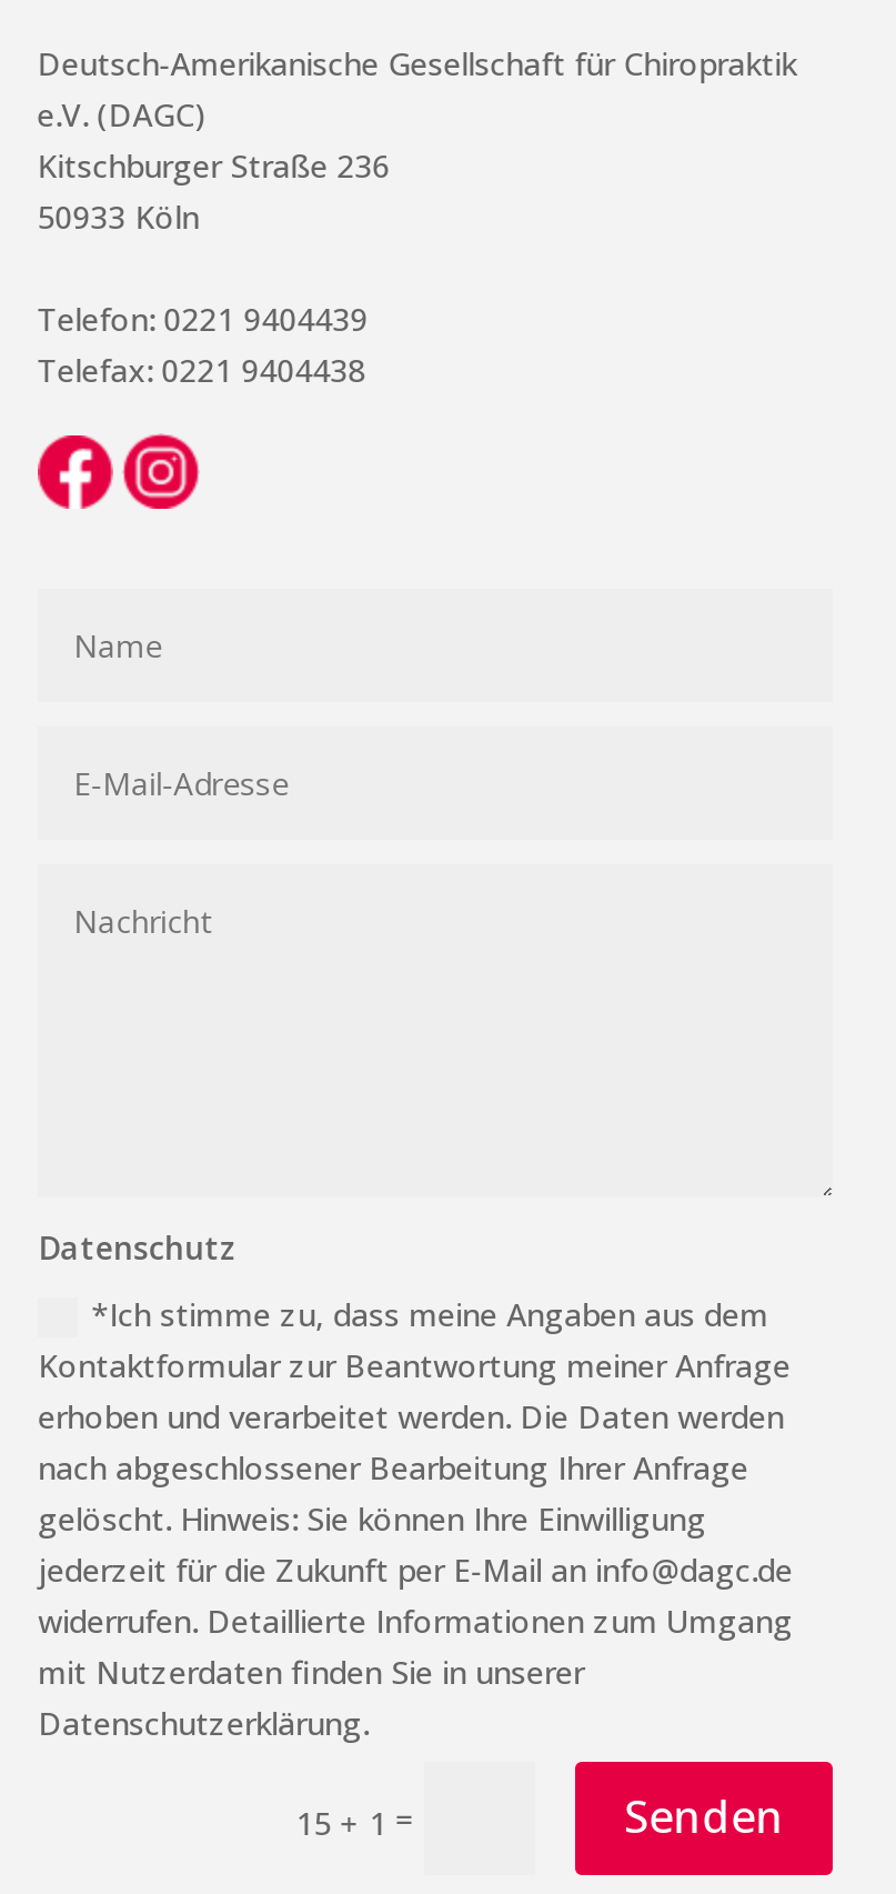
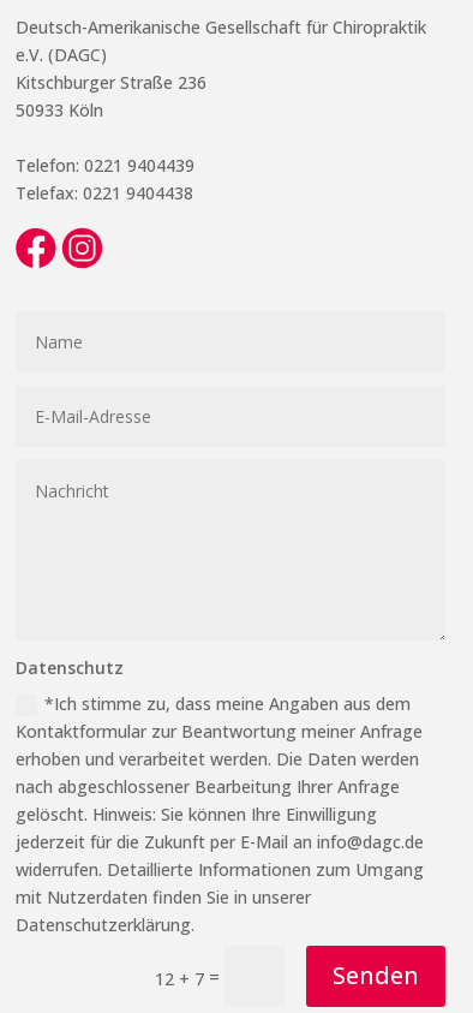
[296,1797,425,1843] 15 + 1 = -> [155,965,225,990] 12 + 7 =

